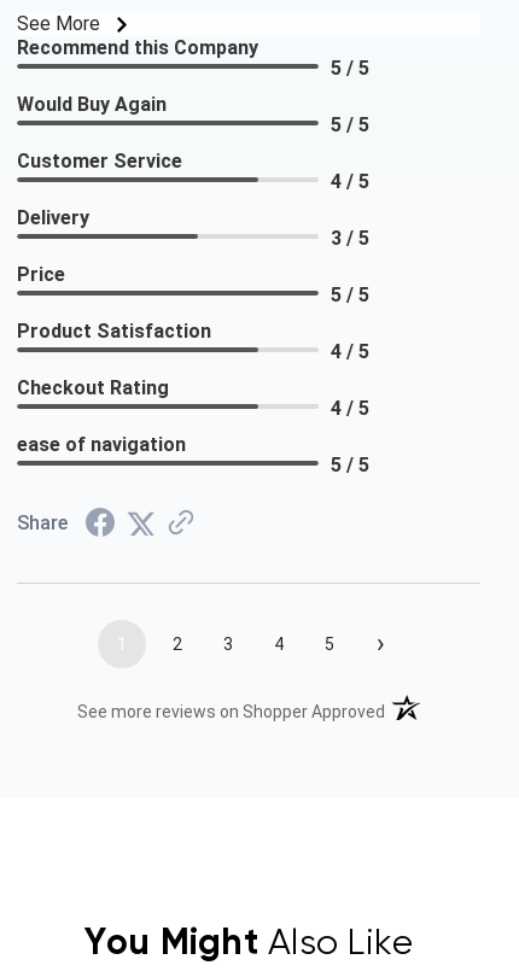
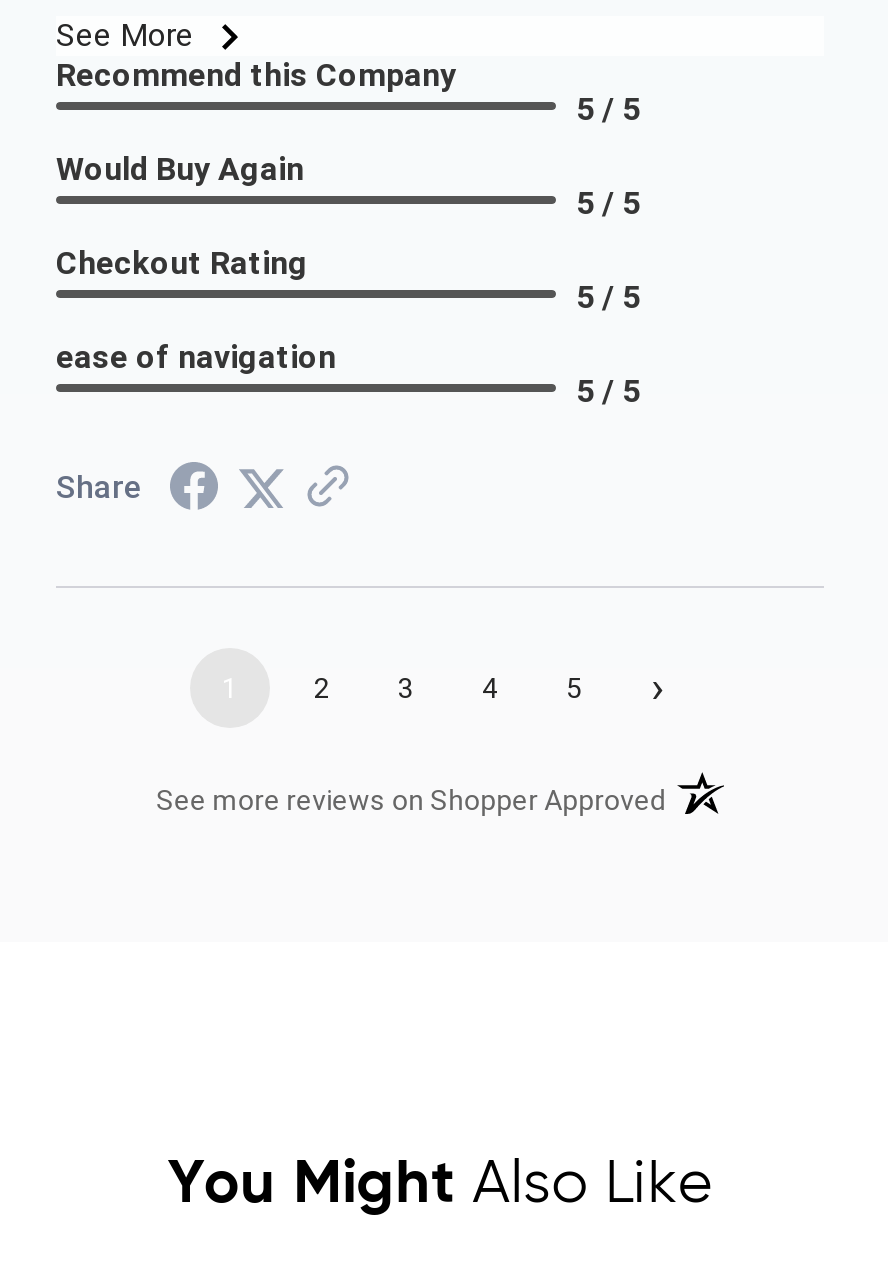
[17,149,369,286] Customer Service | 4 / 5 | Delivery | 3 / 5 | Price -> none
[17,319,369,420] Product Satisfaction | 4 / 5 | 4 / 5 -> none
moved [17,376,169,399] -> [56,243,308,281]: Checkout Rating

